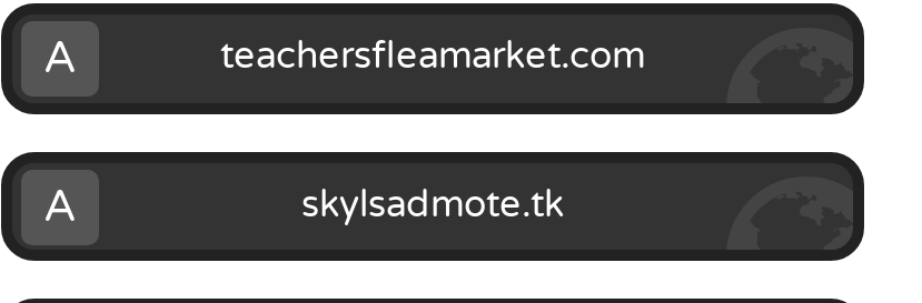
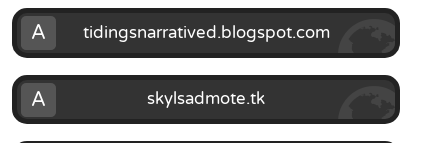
[220,36,645,80] teachersfleamarket.com -> [82,22,329,42] tidingsnarratived.blogspot.com

